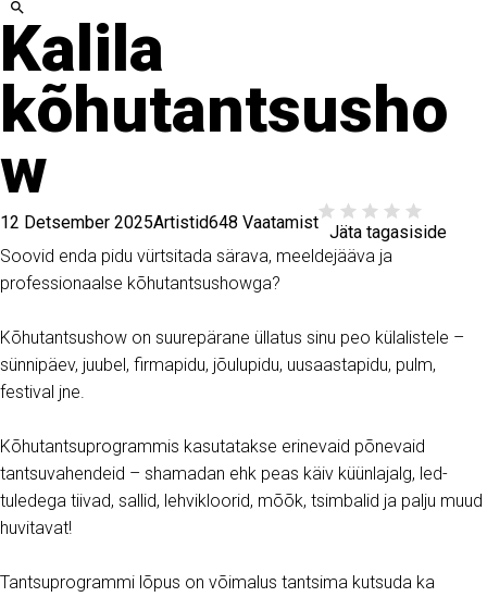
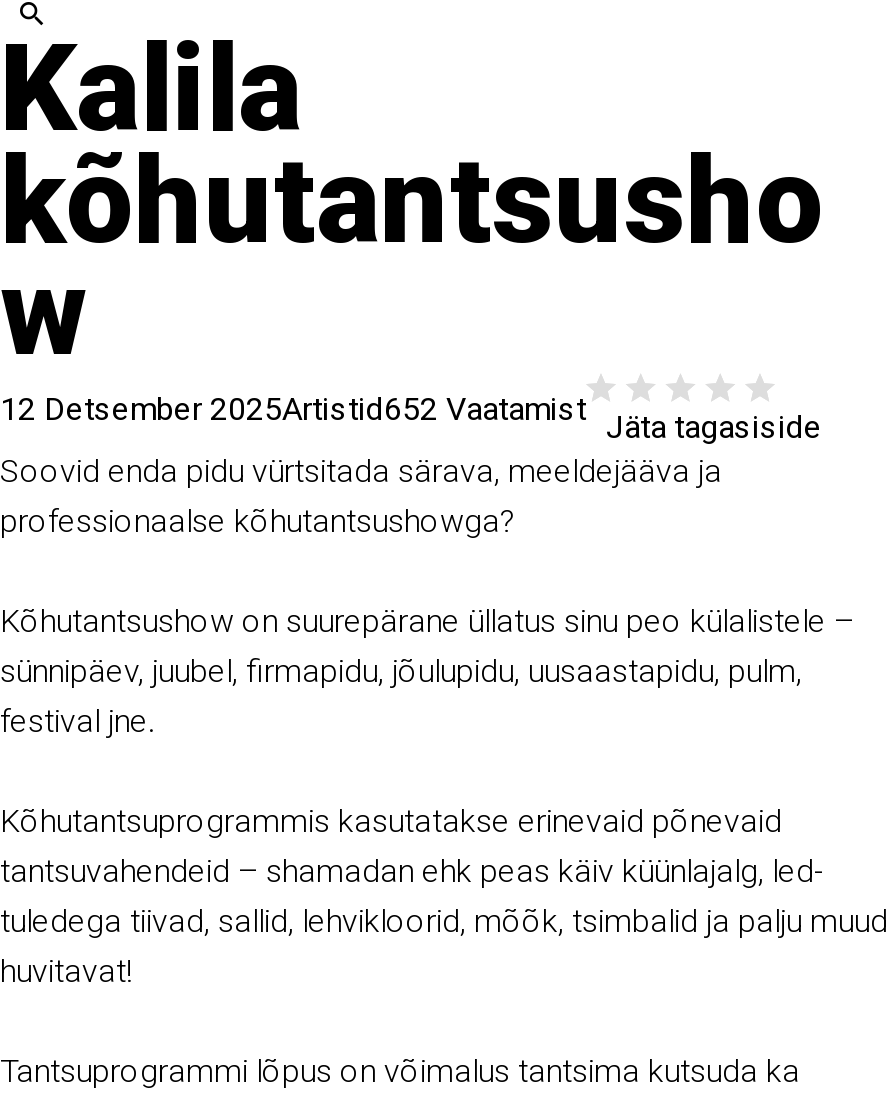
[0,212,447,243] 12 Detsember 2025Artistid648 Vaatamist Jäta tagasiside -> [0,389,822,446] 12 Detsember 2025Artistid652 Vaatamist Jäta tagasiside

